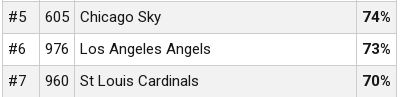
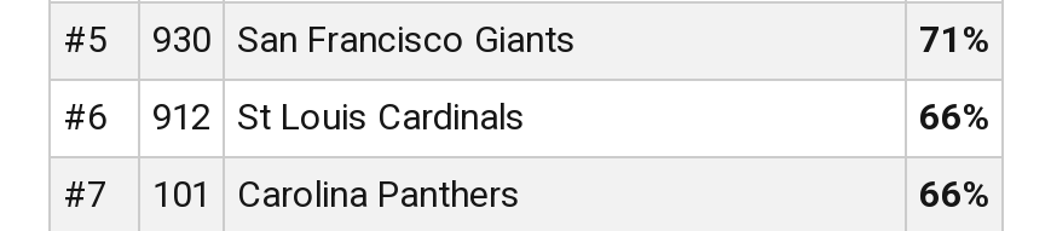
[45,8,391,26] 605 | Chicago Sky | 74% -> [152,18,989,62] 930 | San Francisco Giants | 71%
[45,40,391,58] 976 | Los Angeles Angels | 73% -> [152,96,989,139] 912 | 66%
[45,72,391,90] 960 | 70% -> [152,173,989,216] 101 | Carolina Panthers | 66%
moved [80,72,199,90] -> [237,96,525,139]: St Louis Cardinals

